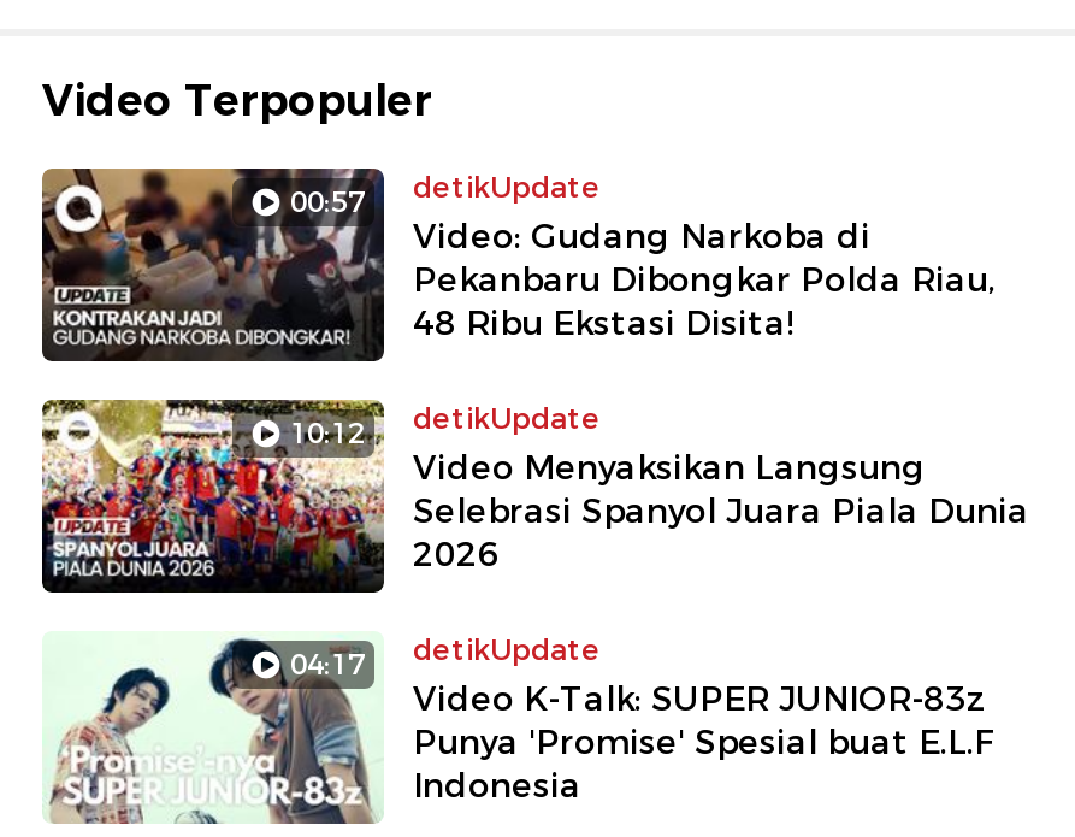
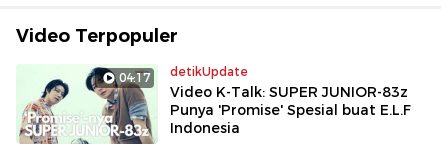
[40,166,1029,575] [image] | 00:57 | detikUpdate | Video: Gudang Narkoba di | Pekanbaru Dibongkar Polda Riau, | 48 Ribu Ekstasi Disita! | 10:12 | detikUpdate | Video Menyaksikan Langsung | Selebrasi Spanyol Juara Piala Dunia | 2026 -> none
[40,397,379,595] [image] -> none

